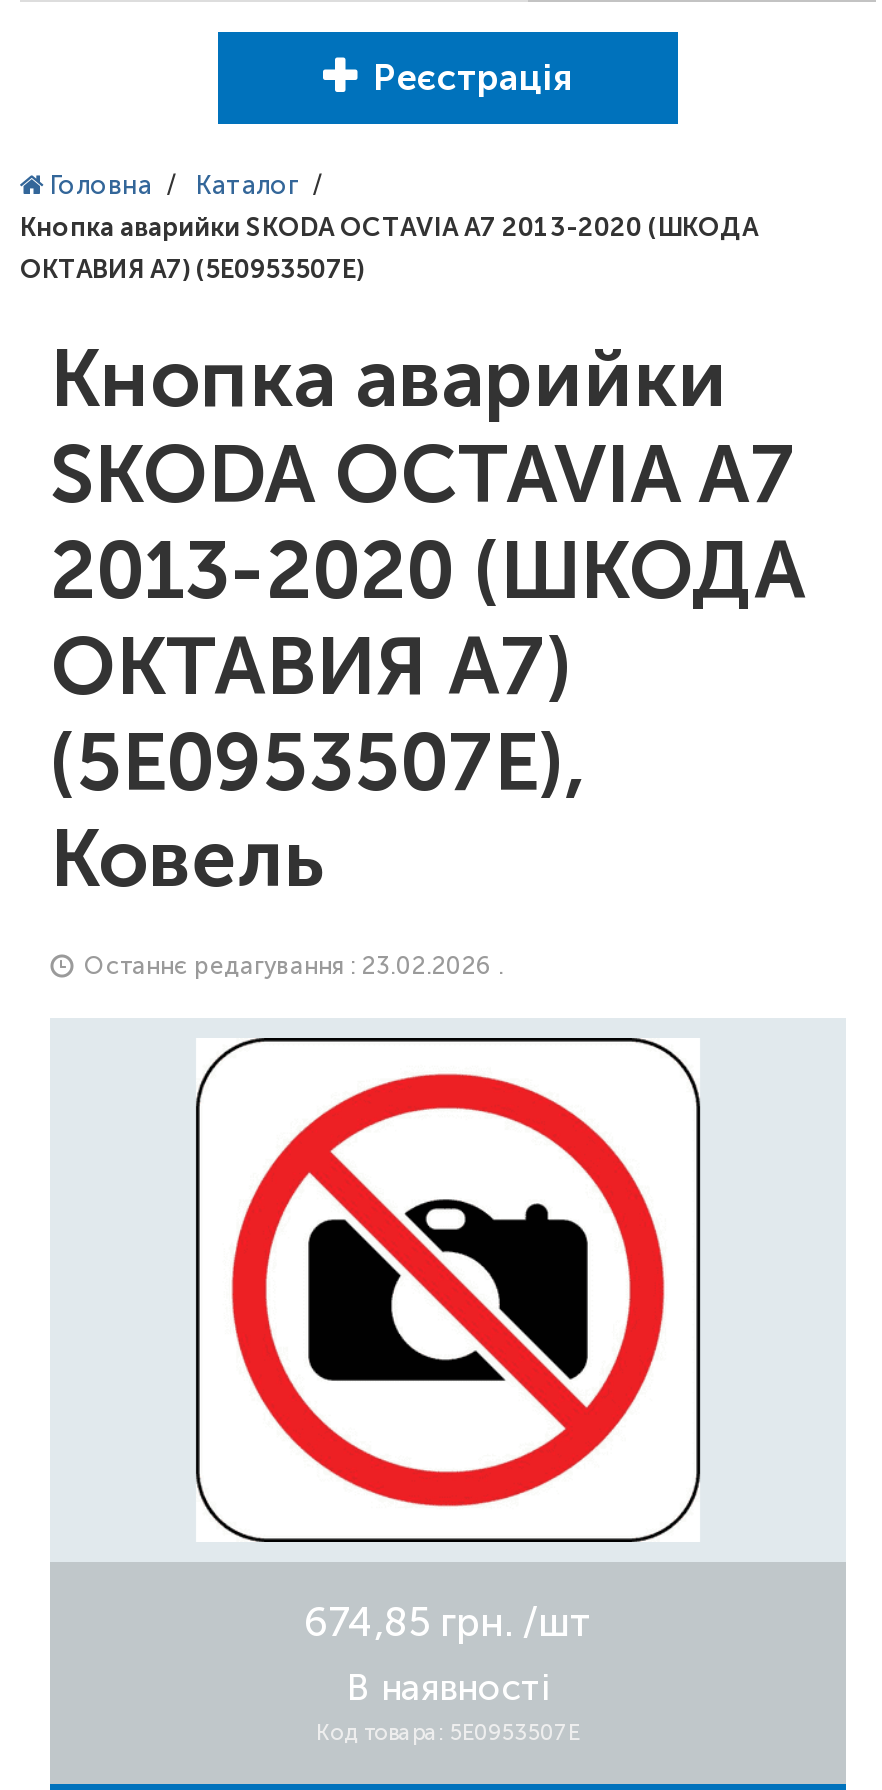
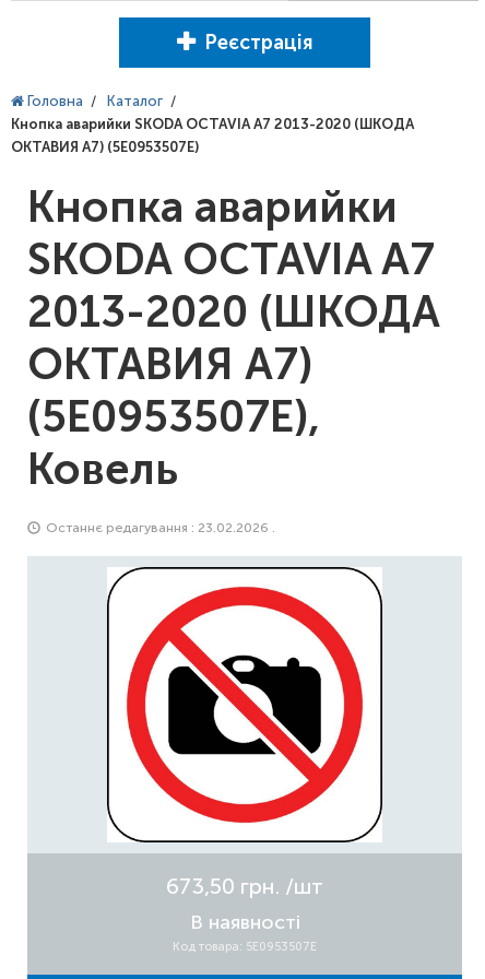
[304,1598,592,1646] 674,85 грн. /шт -> [166,873,323,899] 673,50 грн. /шт

